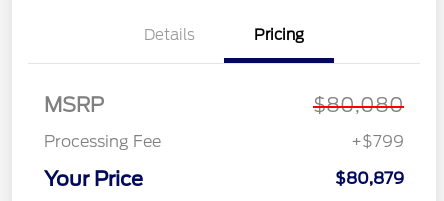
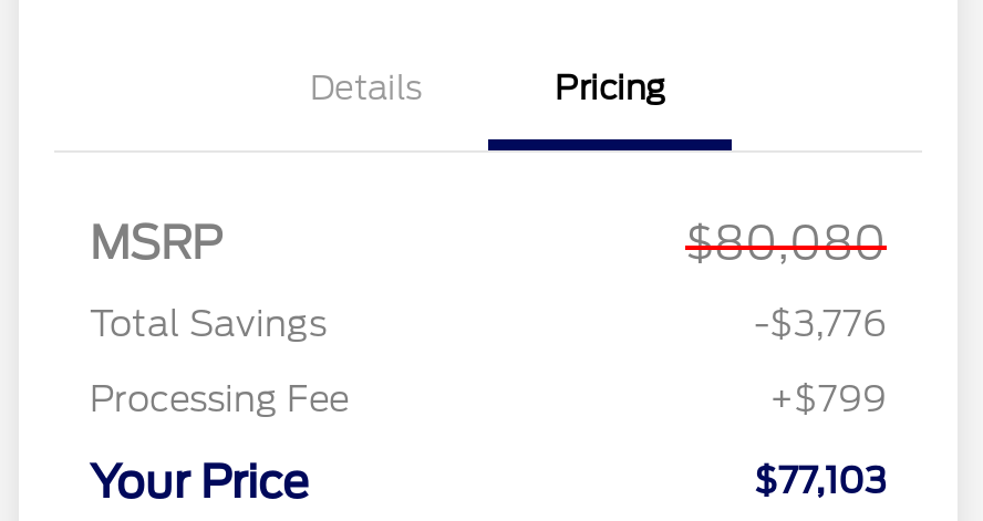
none -> [90,304,887,346] Total Savings | -$3,776
[335,169,404,188] $80,879 -> [754,461,887,503] $77,103

